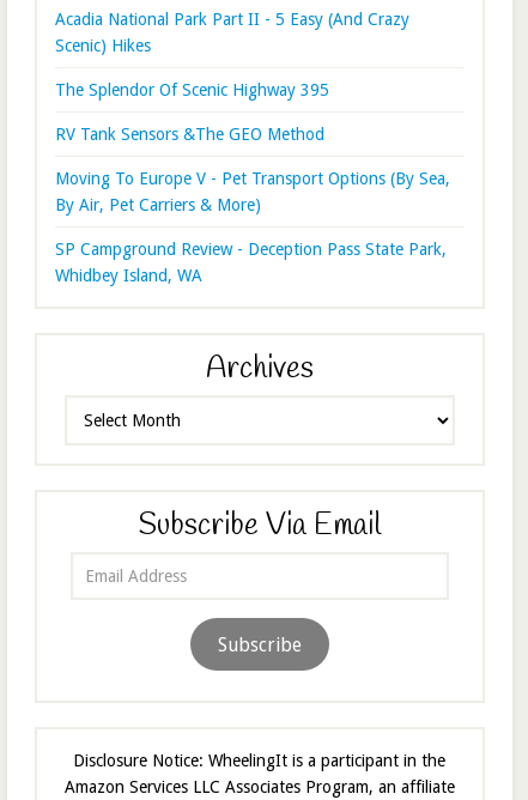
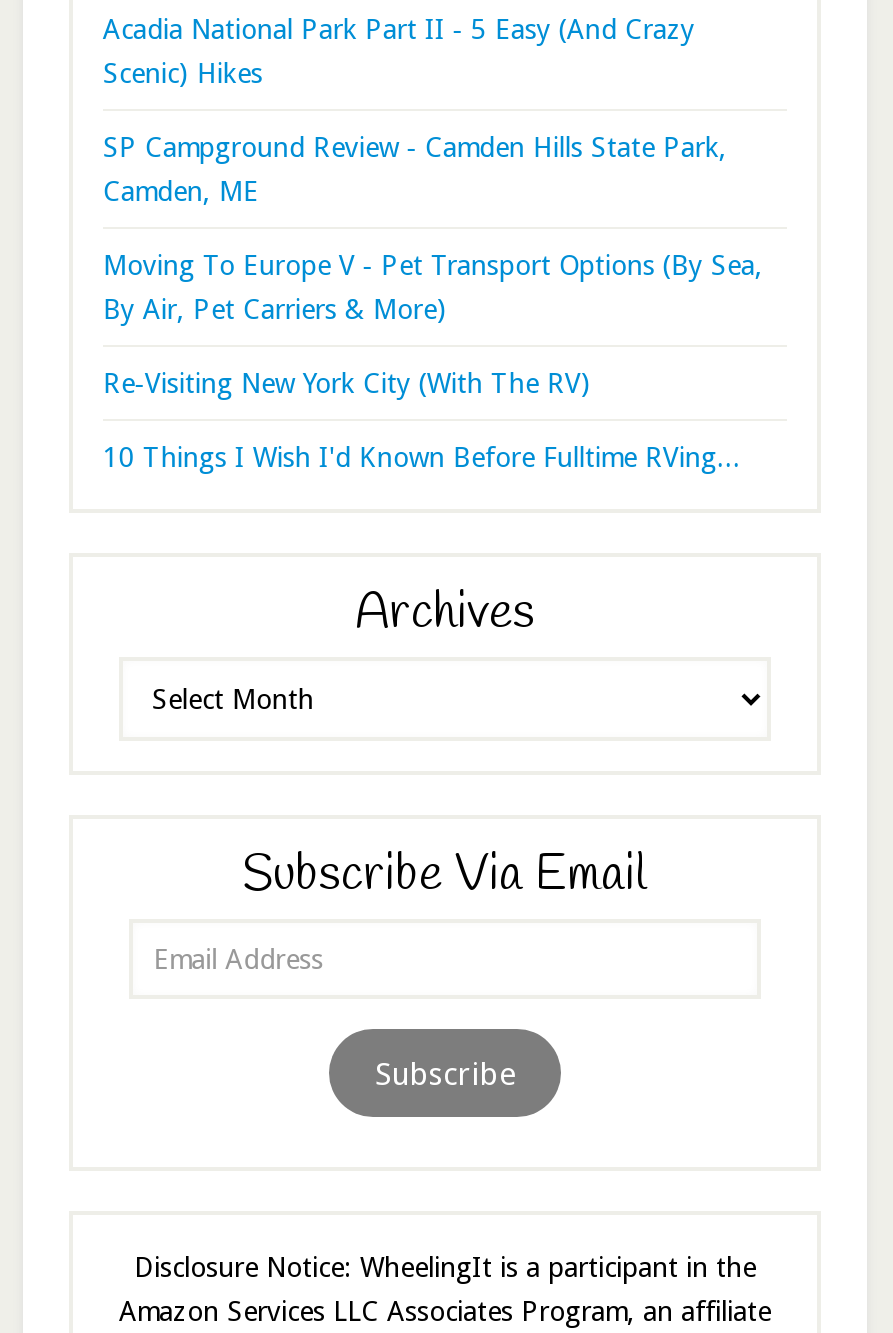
[55,80,329,144] The Splendor Of Scenic Highway 395 | RV Tank Sensors &The GEO Method -> [103,131,727,207] SP Campground Review - Camden Hills State Park, | Camden, ME
[55,240,446,285] SP Campground Review - Deception Pass State Park, | Whidbey Island, WA -> [103,367,741,473] Re-Visiting New York City (With The RV) | 10 Things I Wish I'd Known Before Fulltime RVing...

